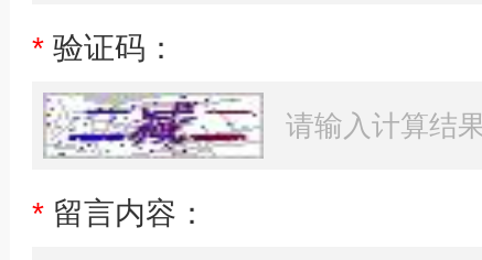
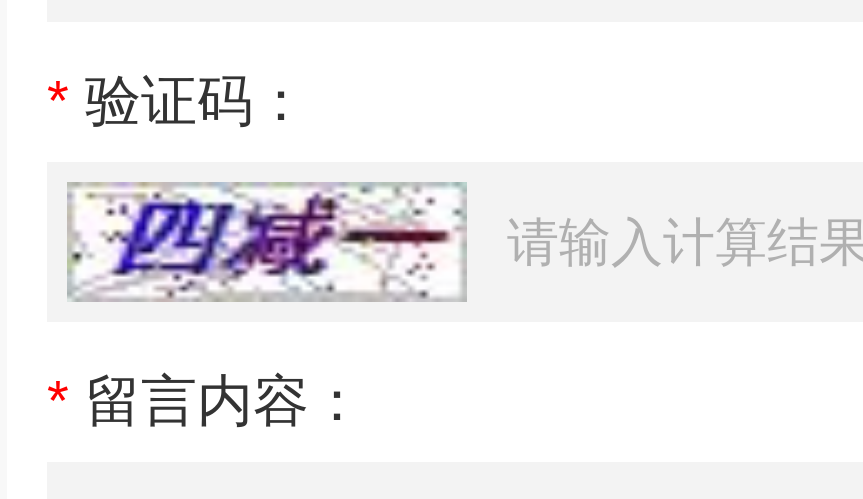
[45,93,261,158] [image] -> [69,182,463,300] [image]

